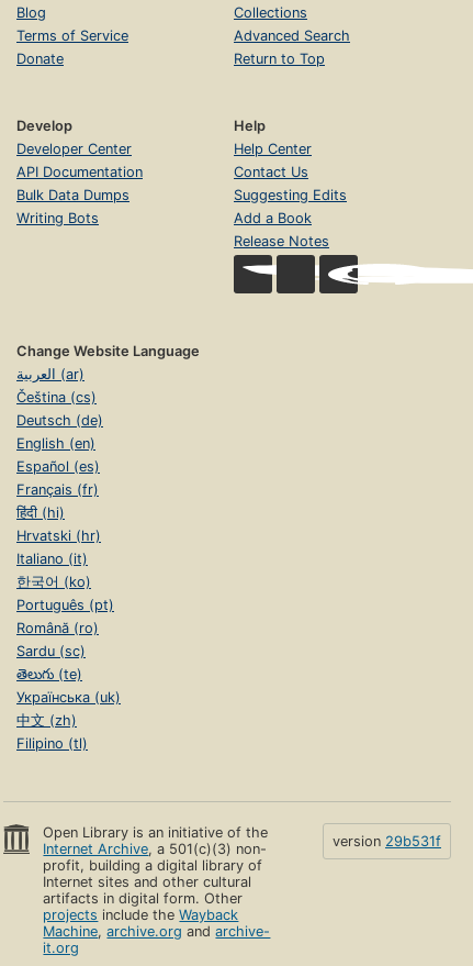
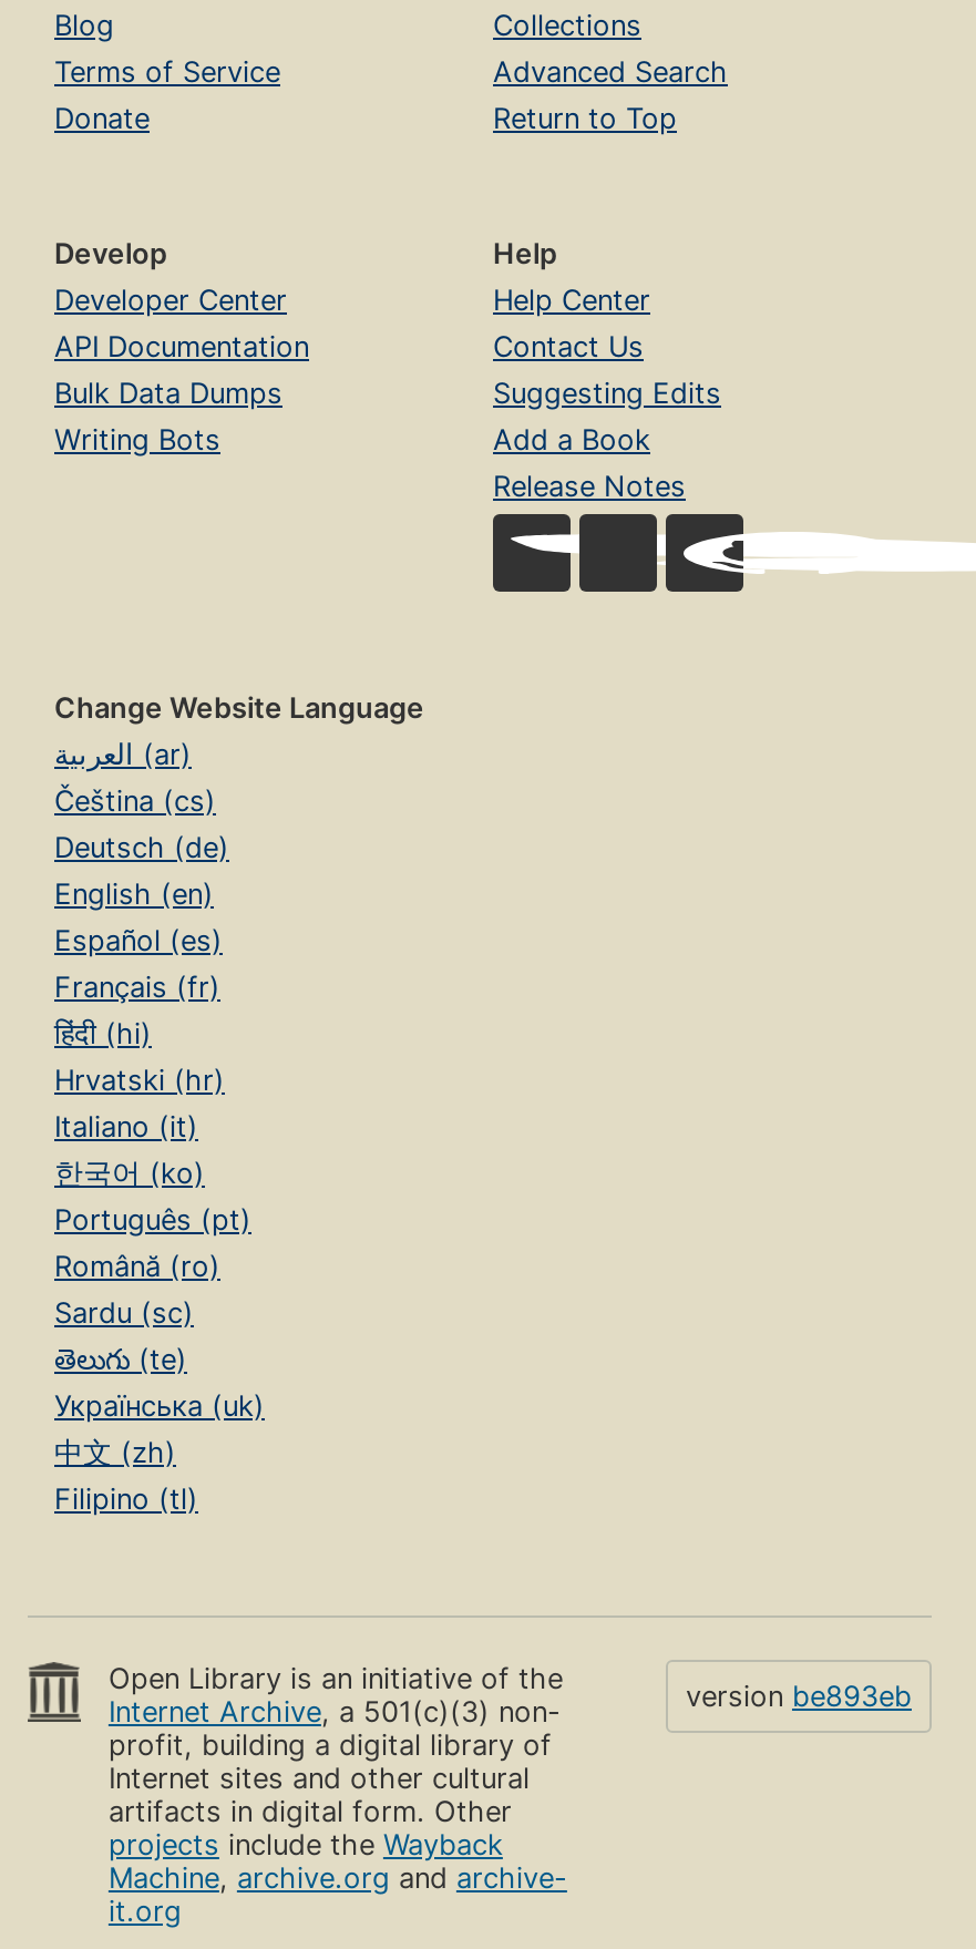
[333,833,441,849] version 29b531f -> [686,1679,912,1712] version be893eb

